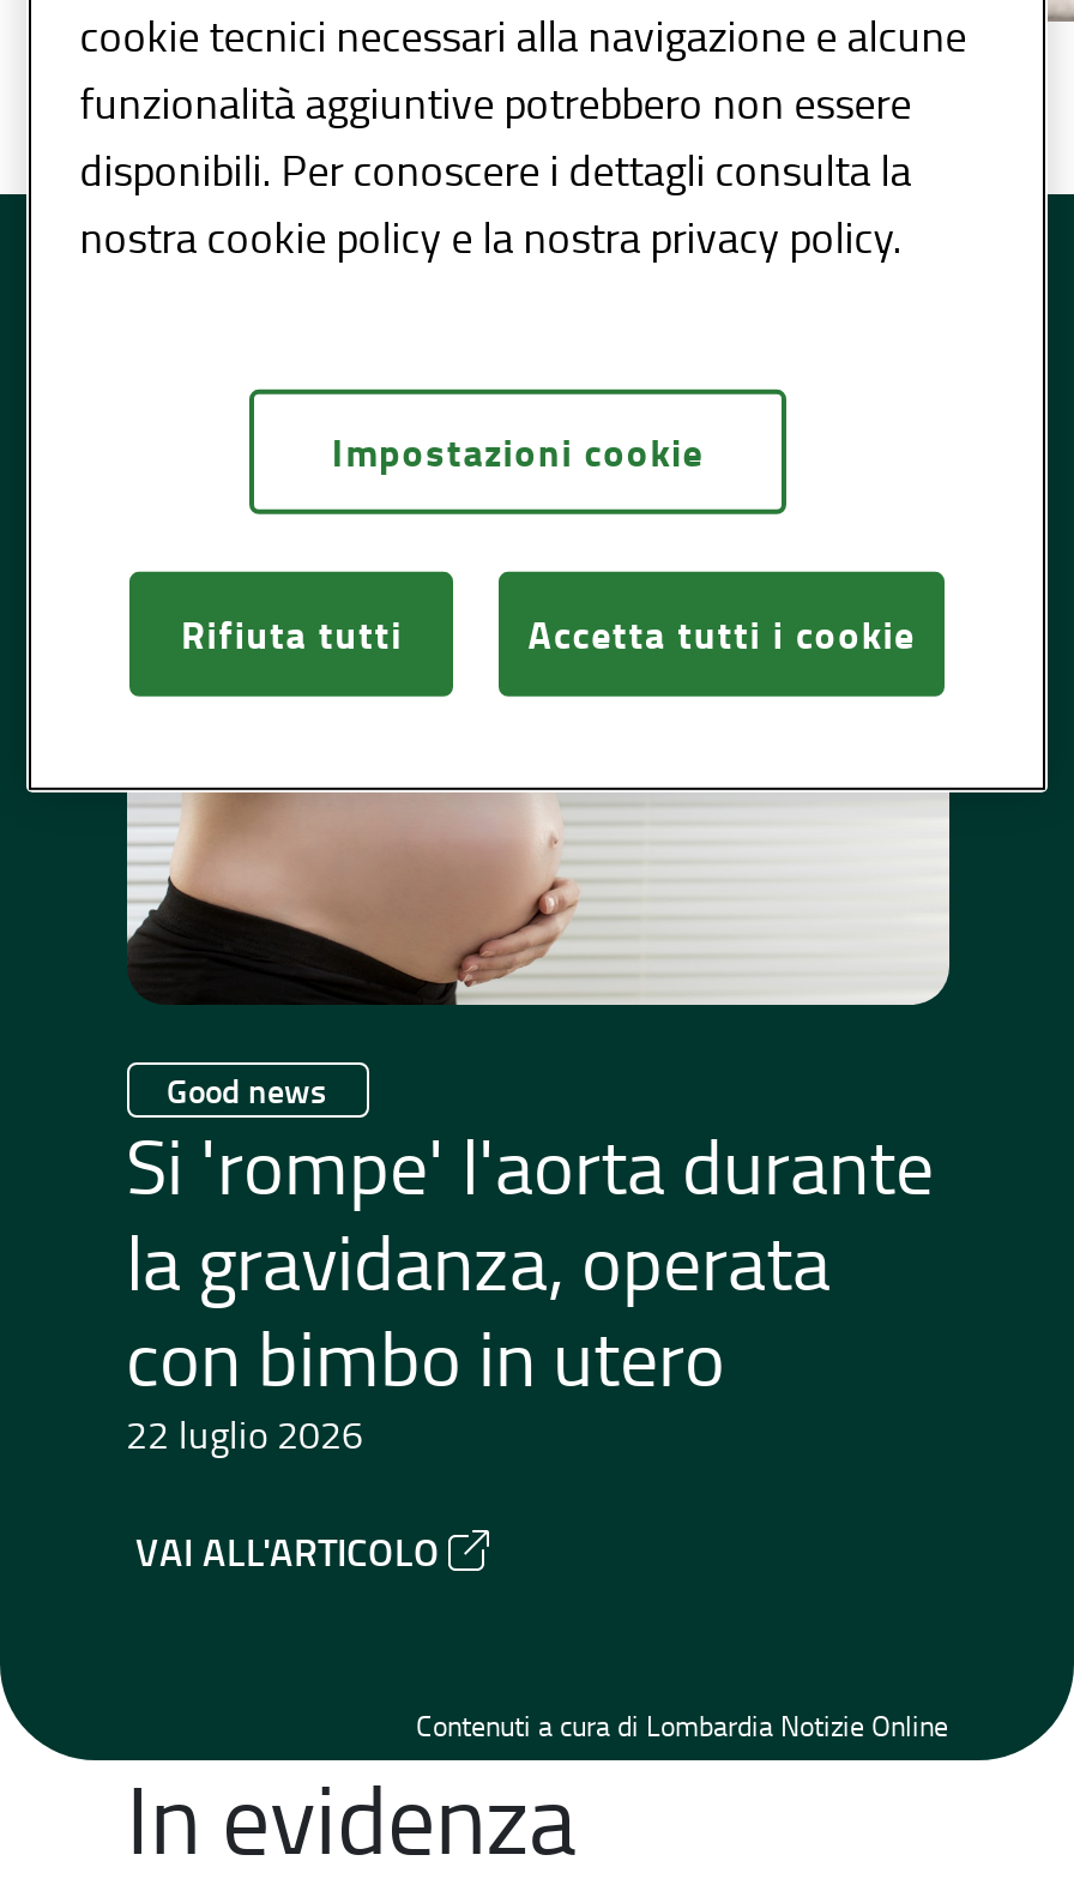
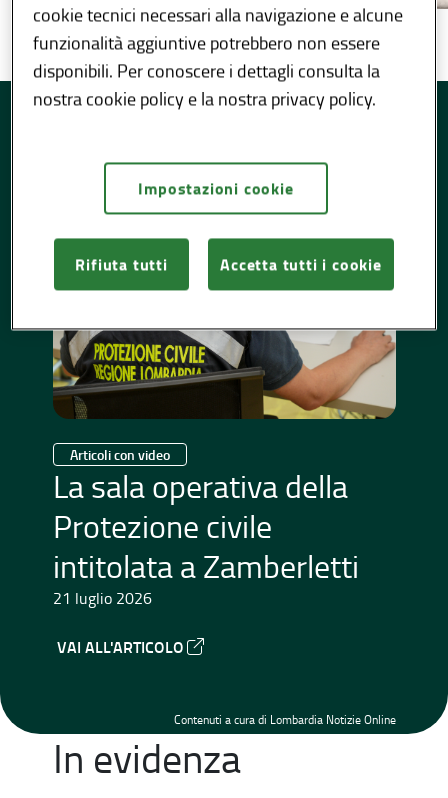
[125,791,949,1461] [image] | Good news | Si 'rompe' l'aorta durante | la gravidanza, operata | con bimbo in utero | 22 luglio 2026 -> [52,329,396,609] [image] | Articoli con video | La sala operativa della | Protezione civile | intitolata a Zamberletti | 21 luglio 2026

